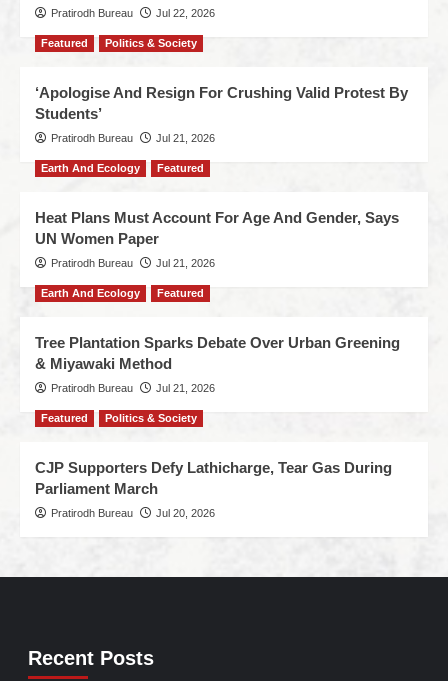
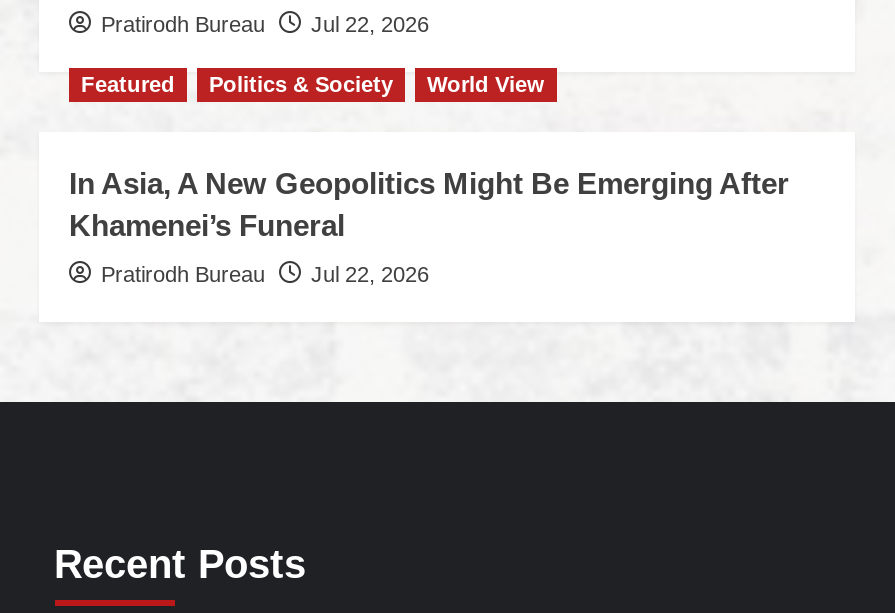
[35,84,408,122] ‘Apologise And Resign For Crushing Valid Protest By | Students’ -> [69,72,789,242] World View | In Asia, A New Geopolitics Might Be Emerging After | Khamenei’s Funeral
[35,132,400,519] Jul 21, 2026 | Earth And Ecology | Featured | Heat Plans Must Account For Age And Gender, Says | UN Women Paper | Pratirodh Bureau | Jul 21, 2026 | Earth And Ecology | Featured | Tree Plantation Sparks Debate Over Urban Greening | & Miyawaki Method | Pratirodh Bureau | Jul 21, 2026 | Featured | Politics & Society | CJP Supporters Defy Lathicharge, Tear Gas During | Parliament March | Pratirodh Bureau | Jul 20, 2026 -> [311,262,429,286] Jul 22, 2026

